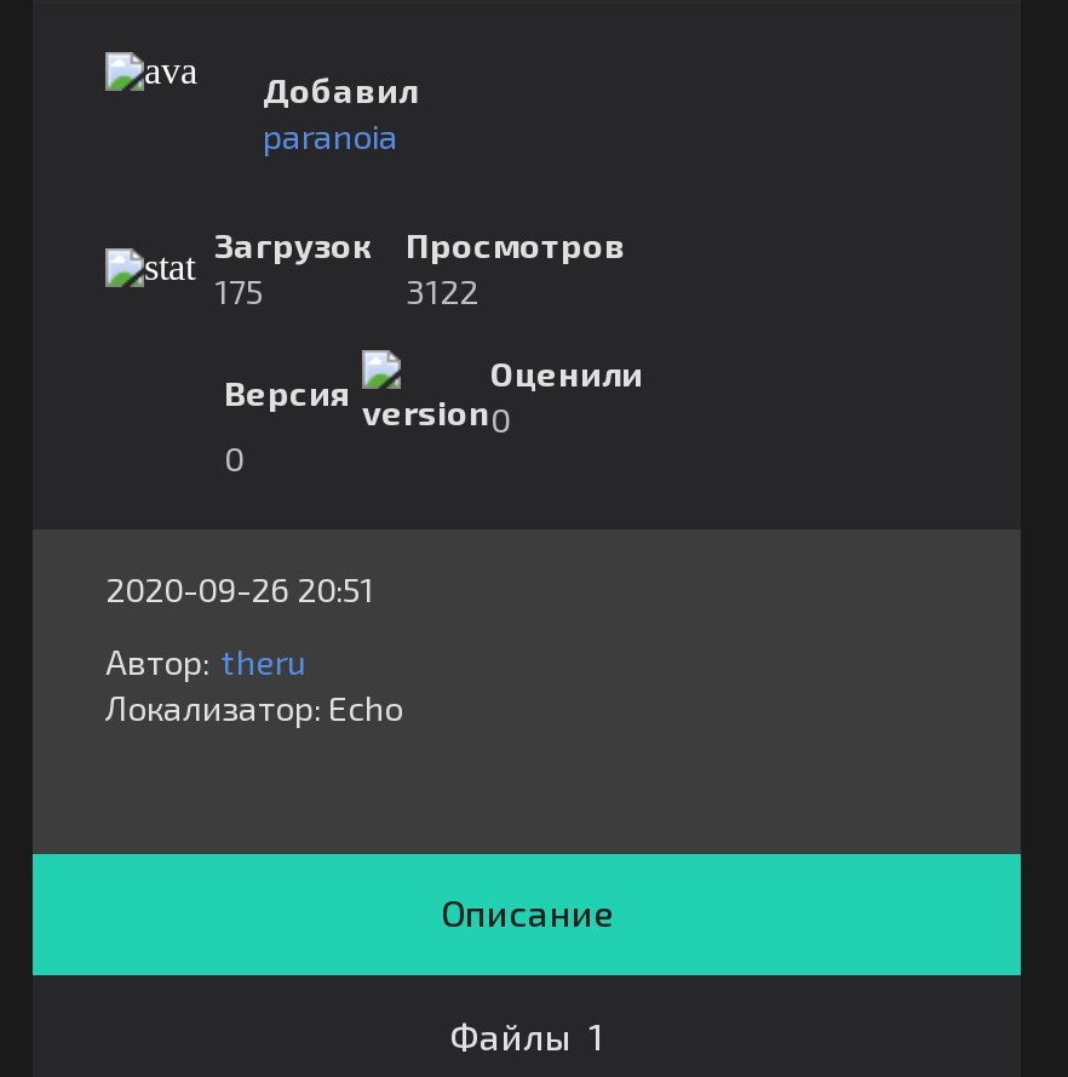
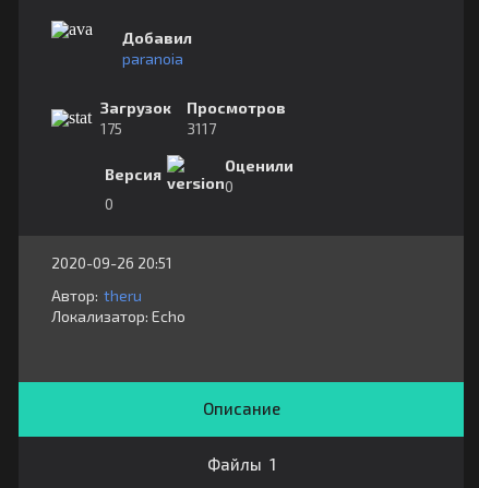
[406,270,478,311] 3122 -> [187,119,216,138] 3117

